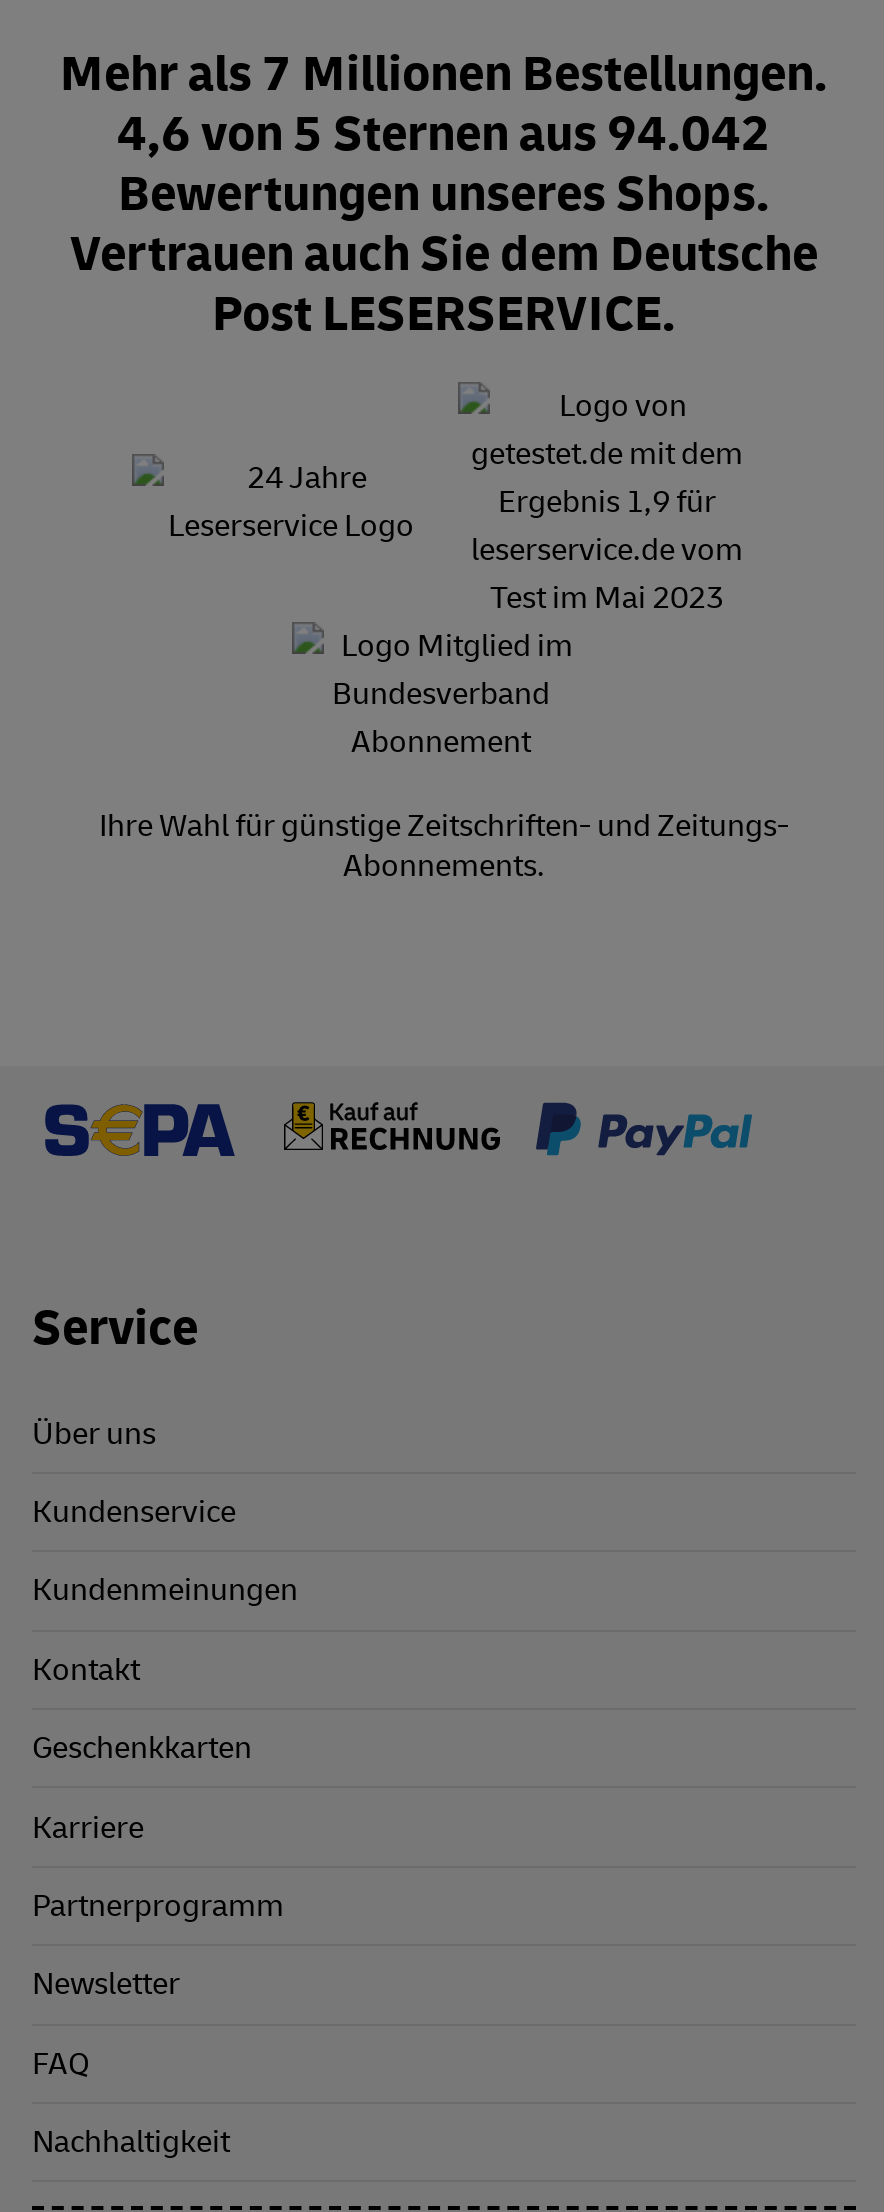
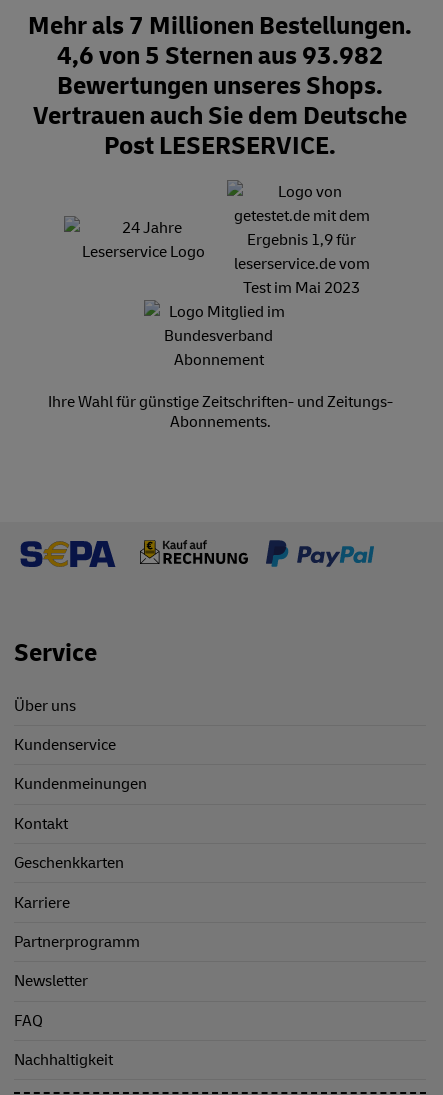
[117,103,771,165] 4,6 von 5 Sternen aus 94.042 -> [56,40,383,71] 4,6 von 5 Sternen aus 93.982

